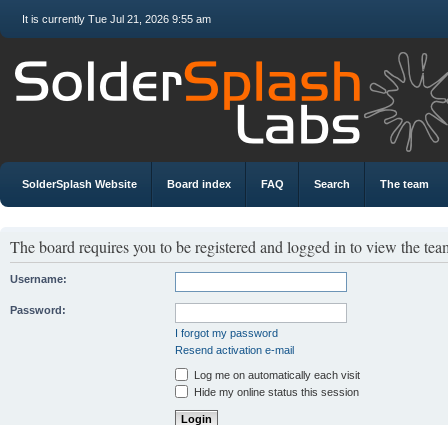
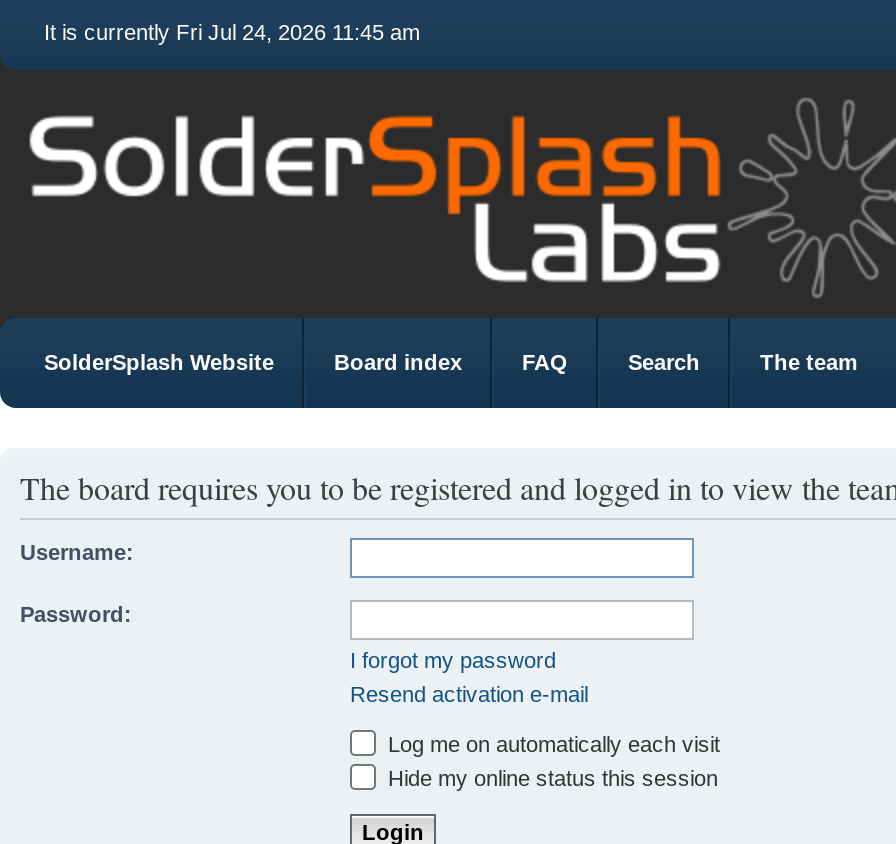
[22,13,211,25] It is currently Tue Jul 21, 2026 9:55 am -> [44,20,420,44] It is currently Fri Jul 24, 2026 11:45 am

